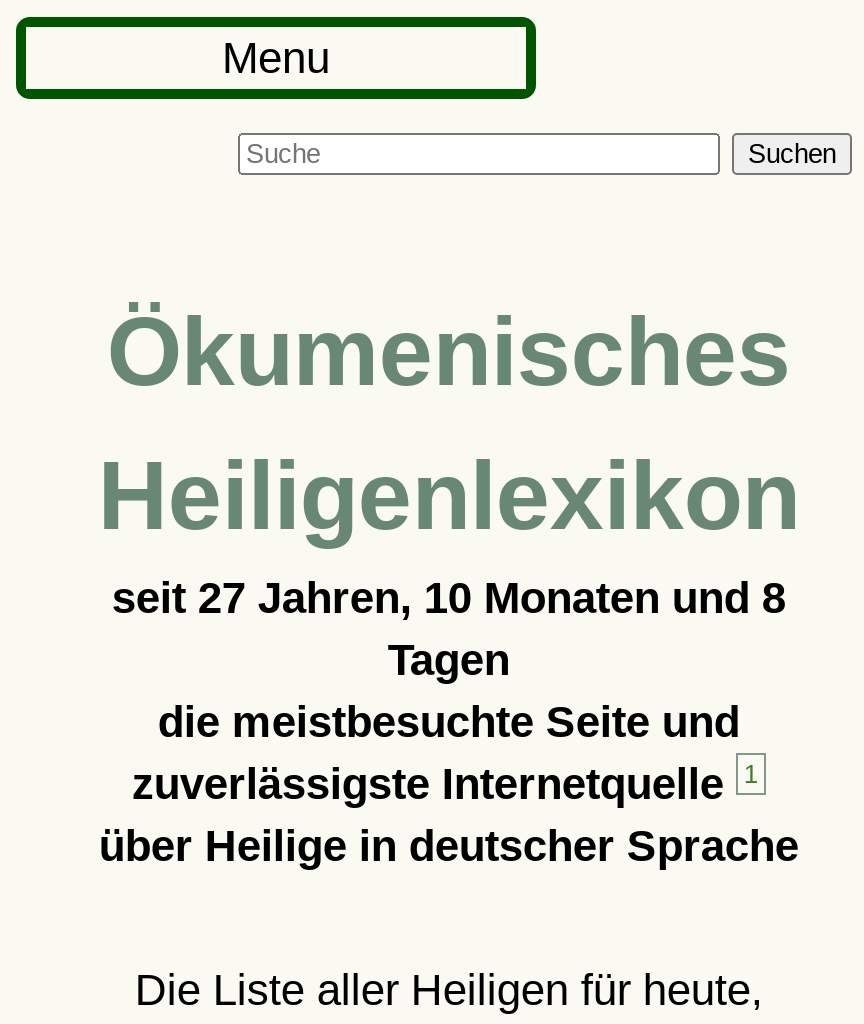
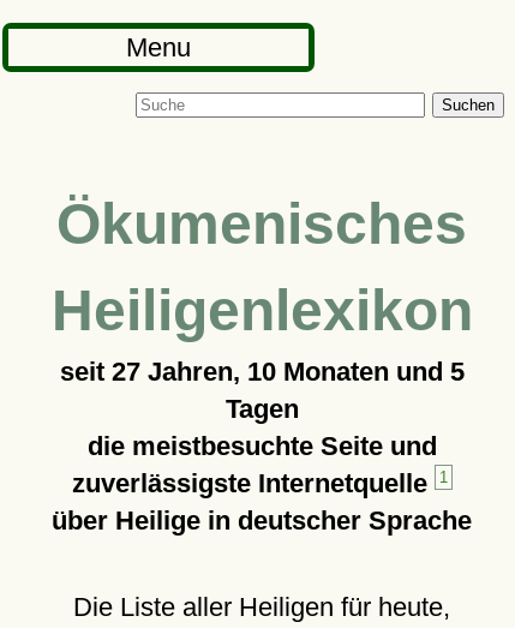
[112,573,786,623] seit 27 Jahren, 10 Monaten und 8 -> [60,357,464,387] seit 27 Jahren, 10 Monaten und 5

